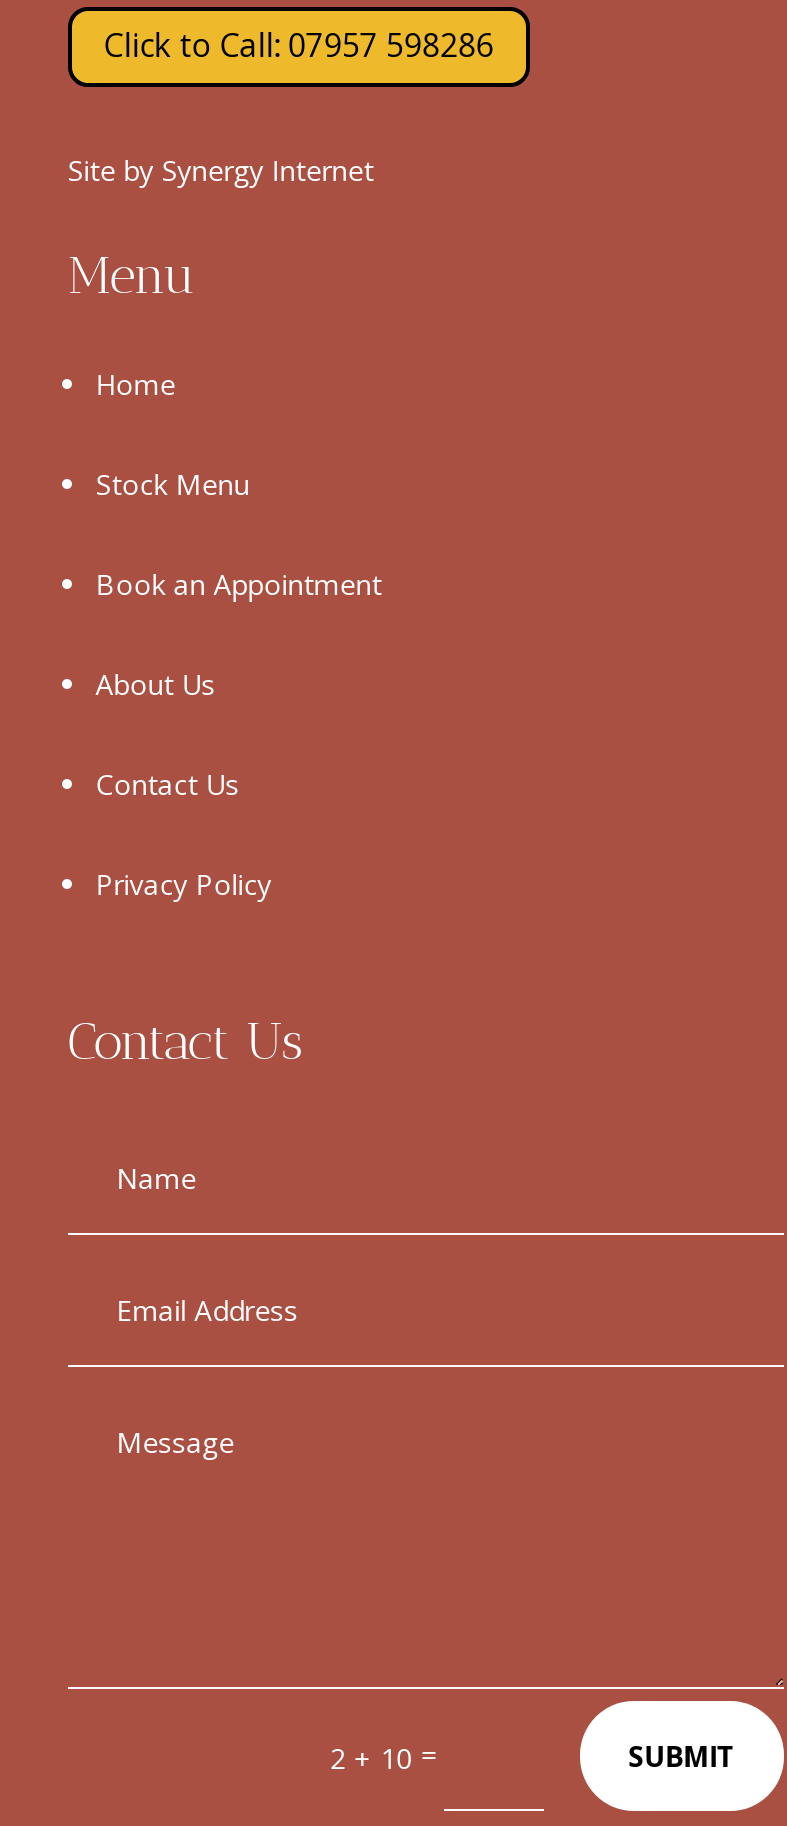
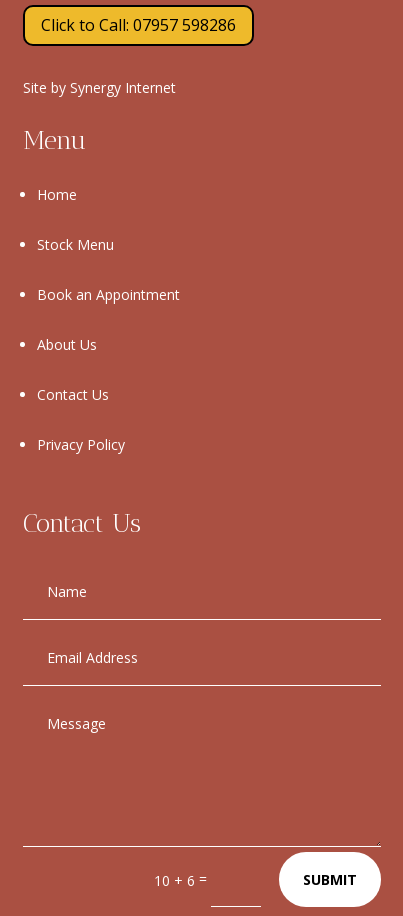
[330,1735,444,1777] 2 + 10 = -> [154,869,211,890] 10 + 6 =

